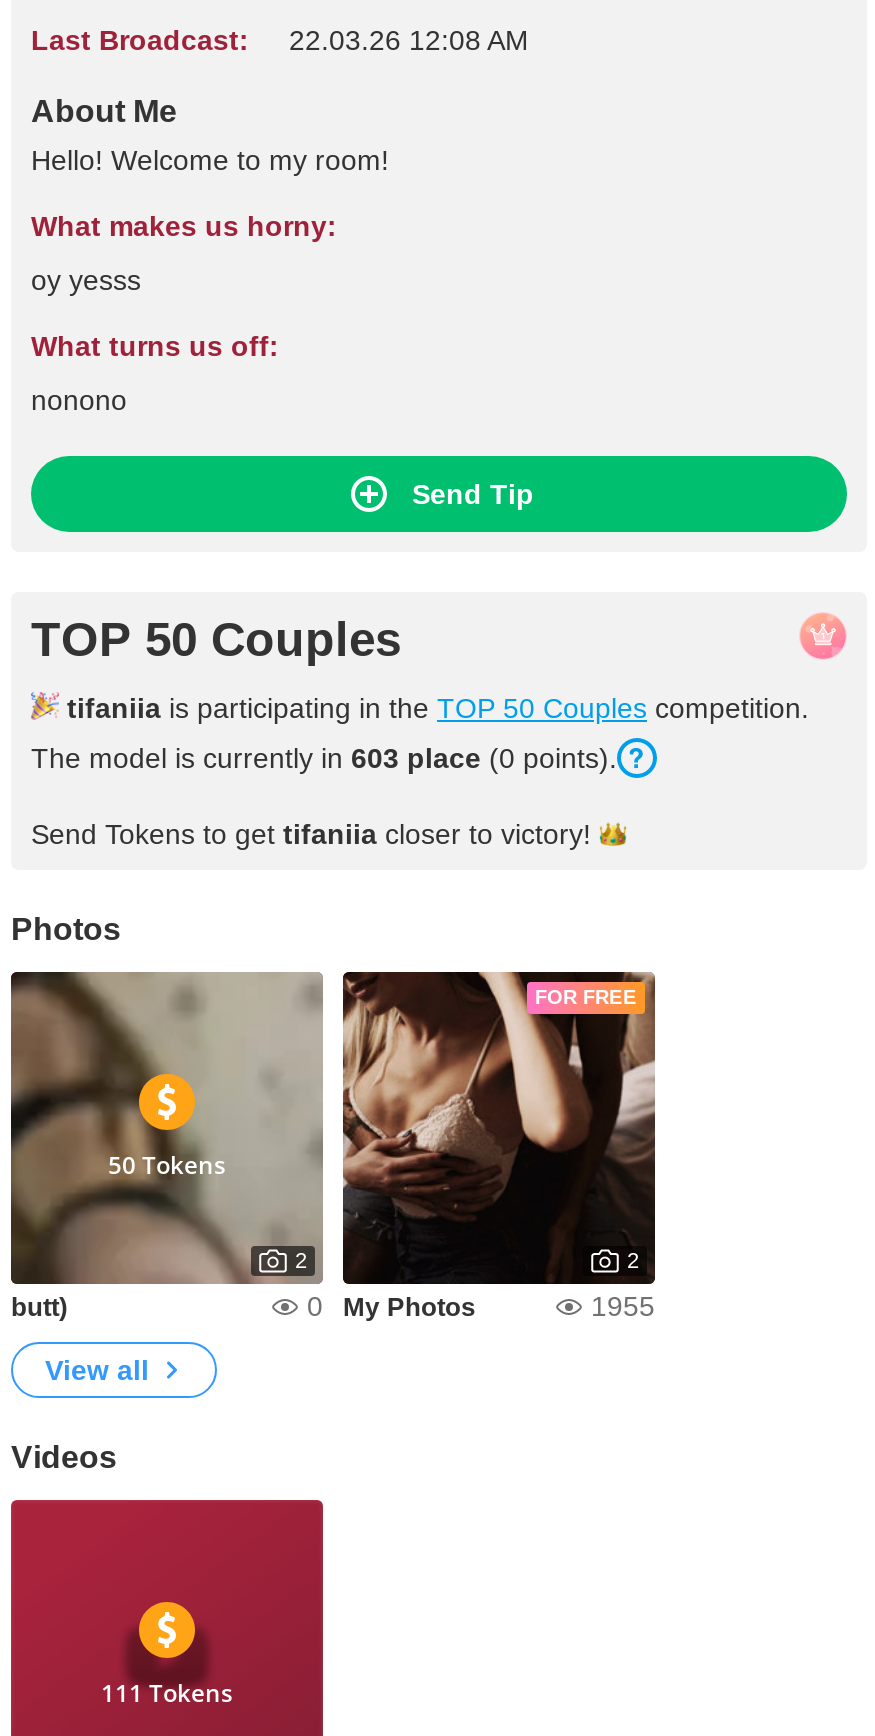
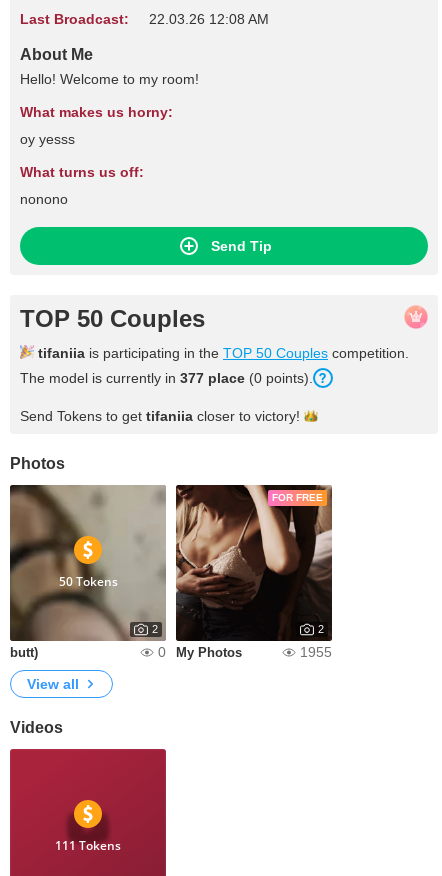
[31,742,617,774] The model is currently in 603 place (0 points). -> [20,370,313,386] The model is currently in 377 place (0 points).

